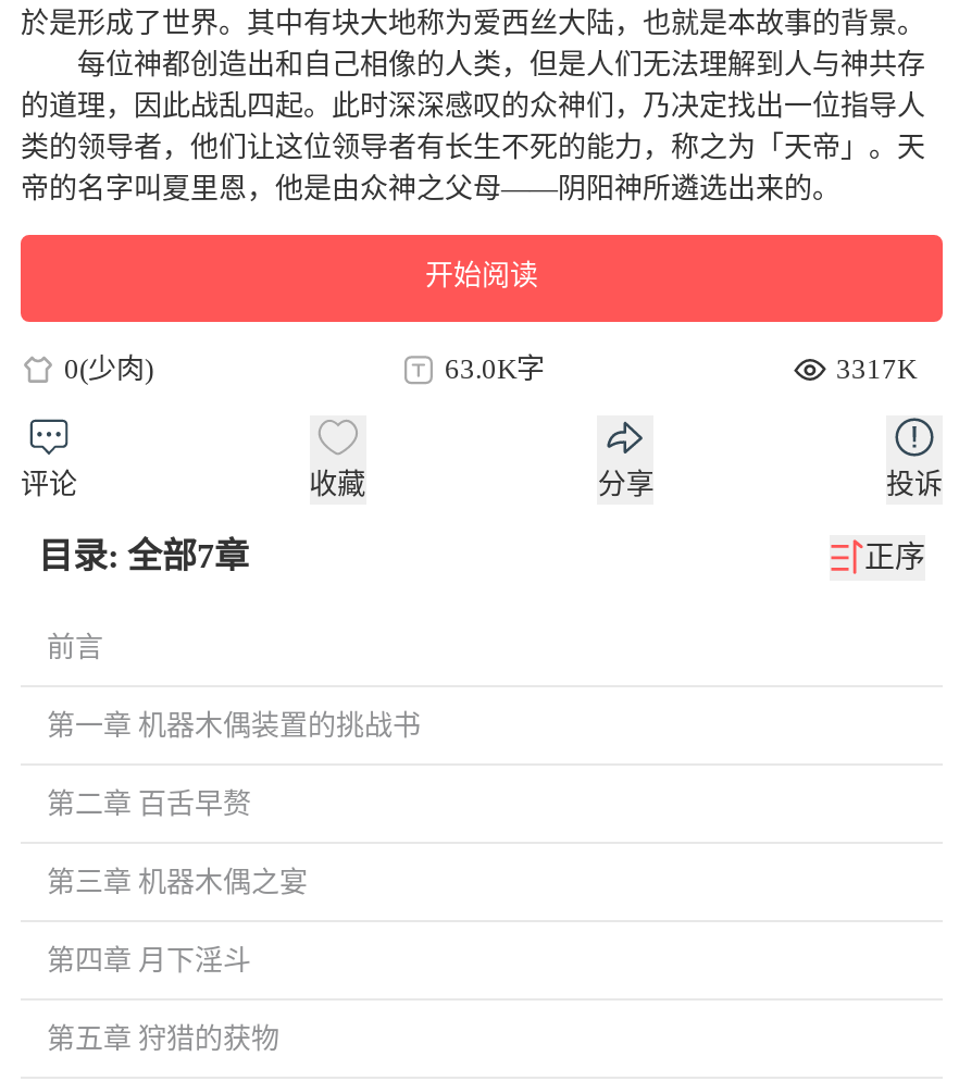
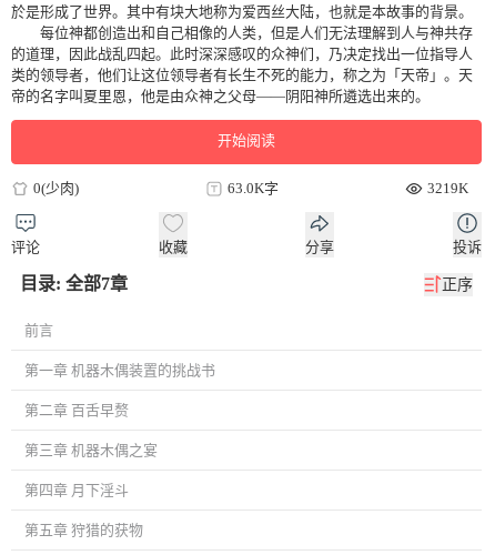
[836,353,917,385] 3317K -> [427,180,468,197] 3219K

